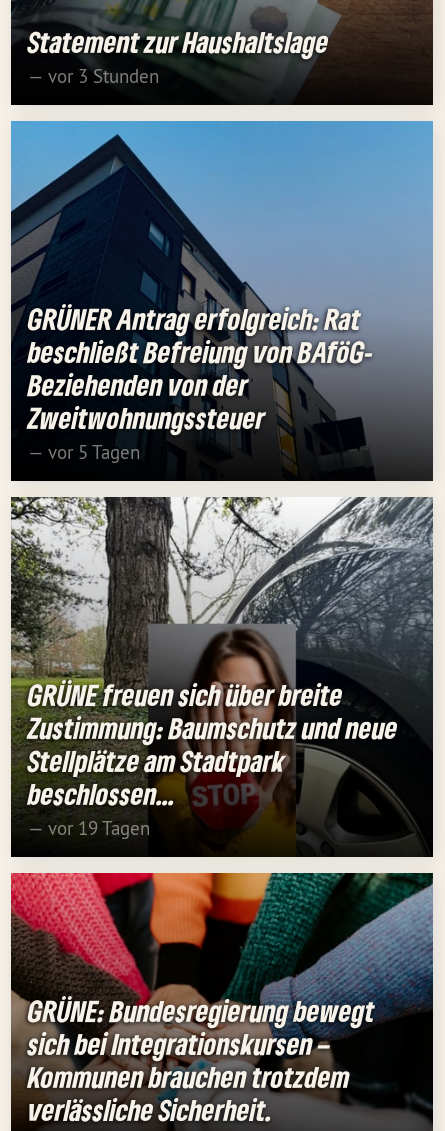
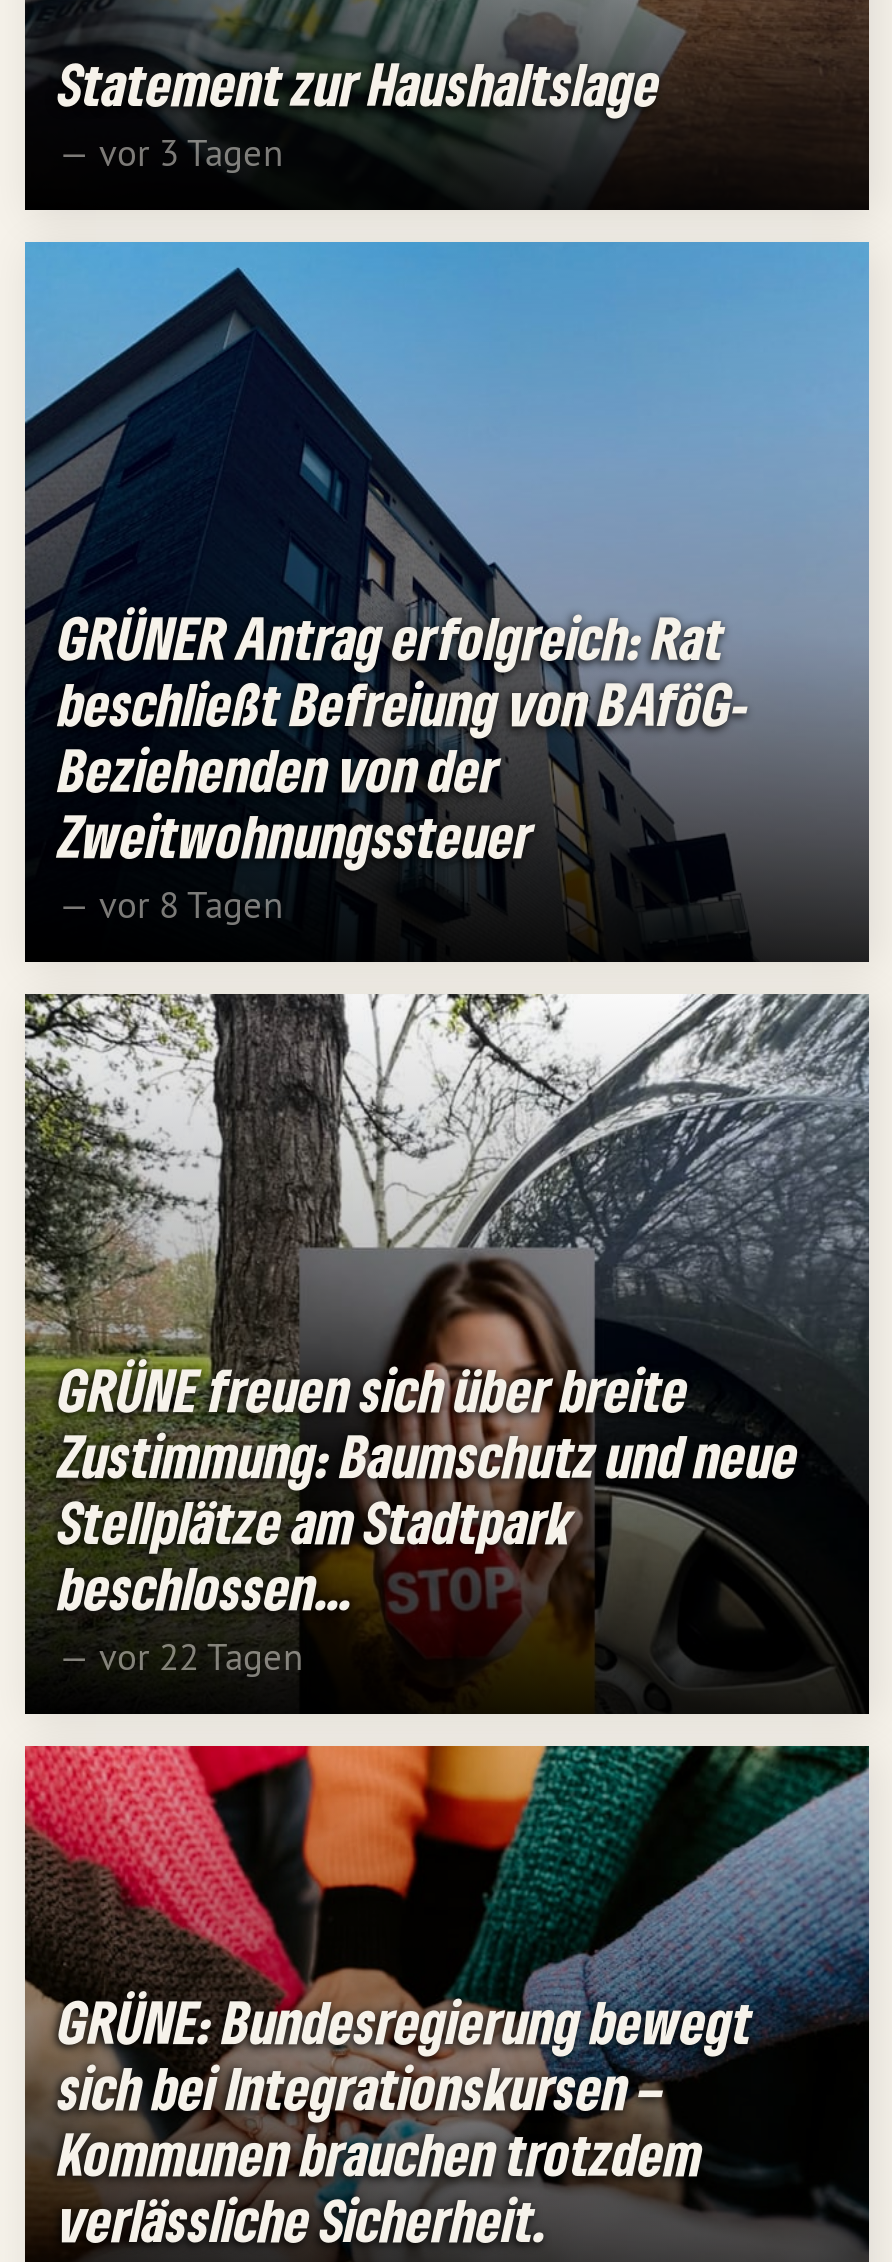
[28,64,159,88] — vor 3 Stunden -> [59,128,283,176] — vor 3 Tagen
[28,440,140,464] — vor 5 Tagen -> [59,880,283,928] — vor 8 Tagen
[28,816,150,840] — vor 19 Tagen -> [59,1632,303,1680] — vor 22 Tagen

